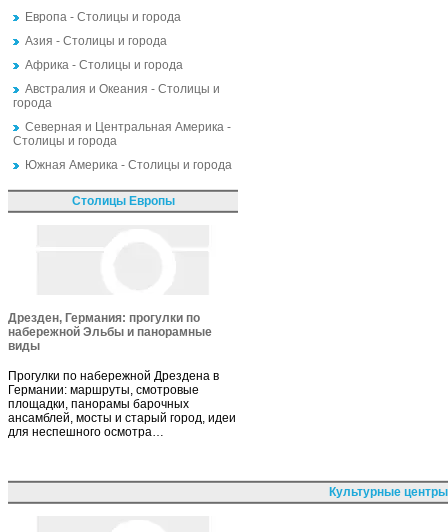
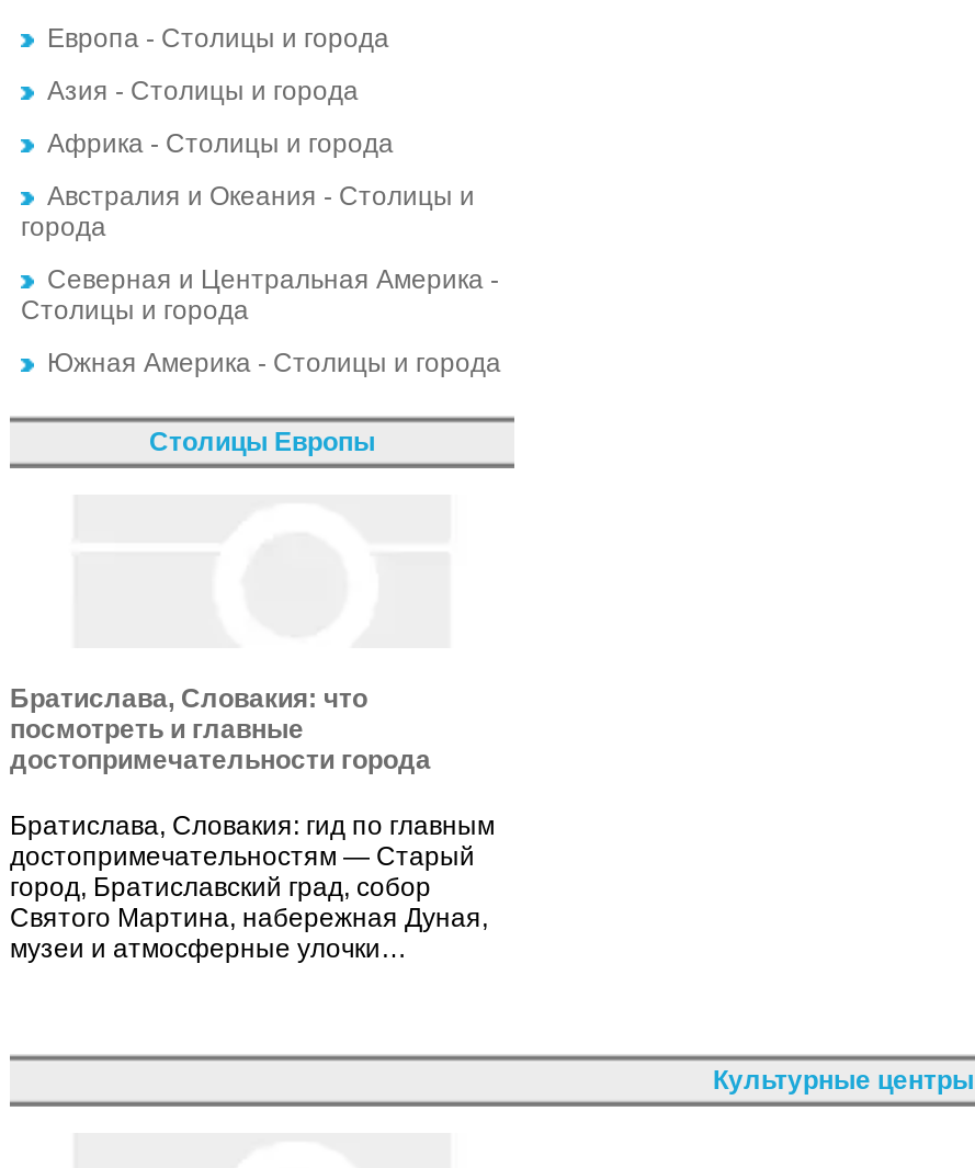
[8,311,212,353] Дрезден, Германия: прогулки по | набережной Эльбы и панорамные | виды -> [10,683,431,775] Братислава, Словакия: что | посмотреть и главные | достопримечательности города
[8,369,236,439] Прогулки по набережной Дрездена в | Германии: маршруты, смотровые | площадки, панорамы барочных | ансамблей, мосты и старый город, идеи | для неспешного осмотра… -> [10,810,495,964] Братислава, Словакия: гид по главным | достопримечательностям — Старый | город, Братиславский град, собор | Святого Мартина, набережная Дуная, | музеи и атмосферные улочки…

